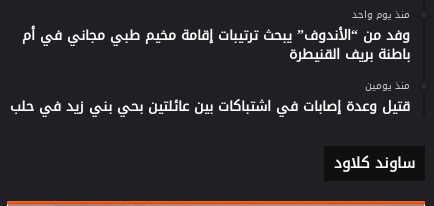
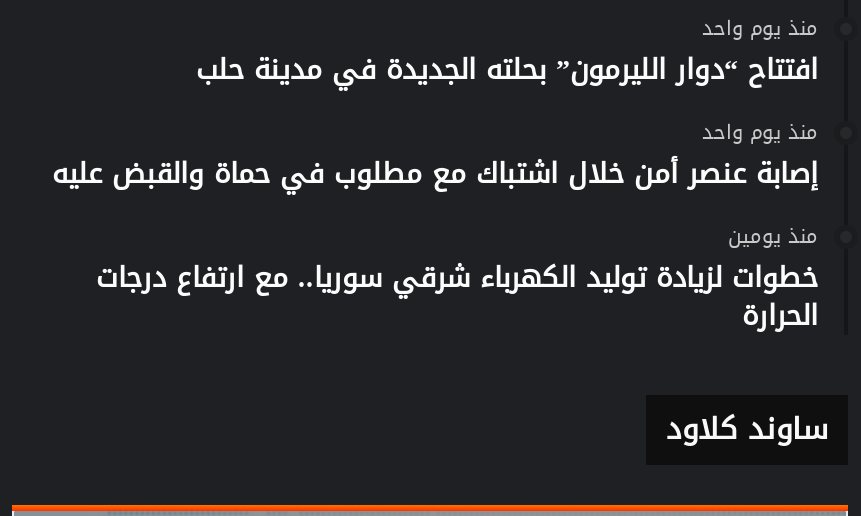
[22,22,410,68] وفد من “الأندوف” يبحث ترتيبات إقامة مخيم طبي مجاني في أم | باطنة بريف القنيطرة -> [52,44,818,202] افتتاح “دوار الليرمون” بحلته الجديدة في مدينة حلب | منذ يوم واحد | إصابة عنصر أمن خلال اشتباك مع مطلوب في حماة والقبض عليه
[10,93,410,120] قتيل وعدة إصابات في اشتباكات بين عائلتين بحي بني زيد في حلب -> [96,252,818,344] خطوات لزيادة توليد الكهرباء شرقي سوريا.. مع ارتفاع درجات | الحرارة

